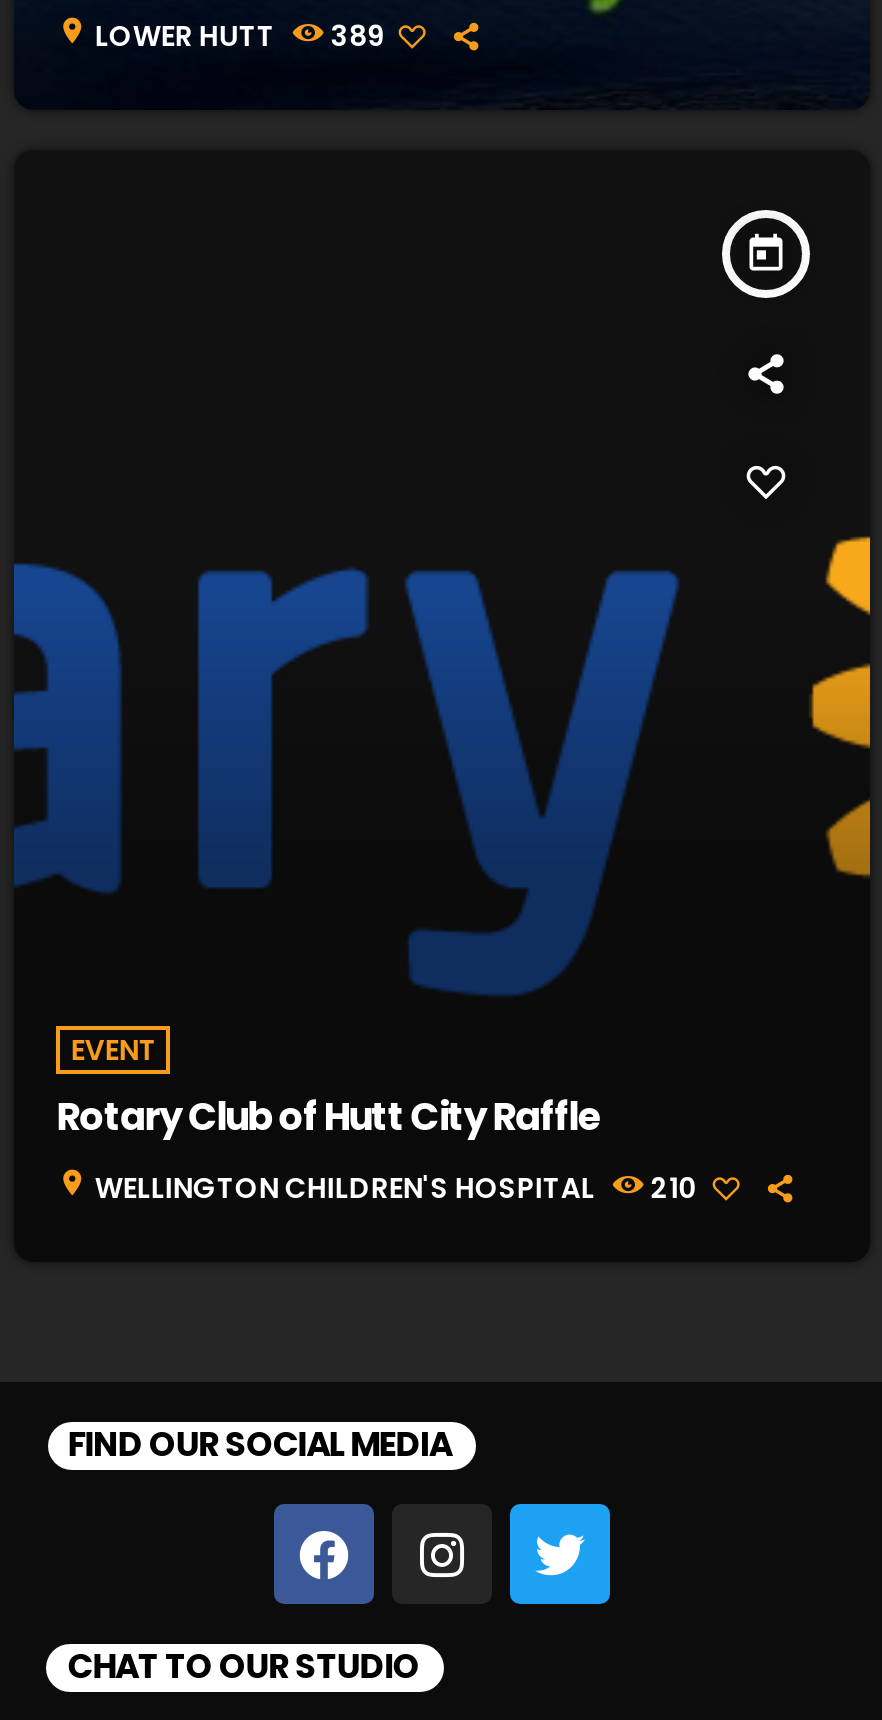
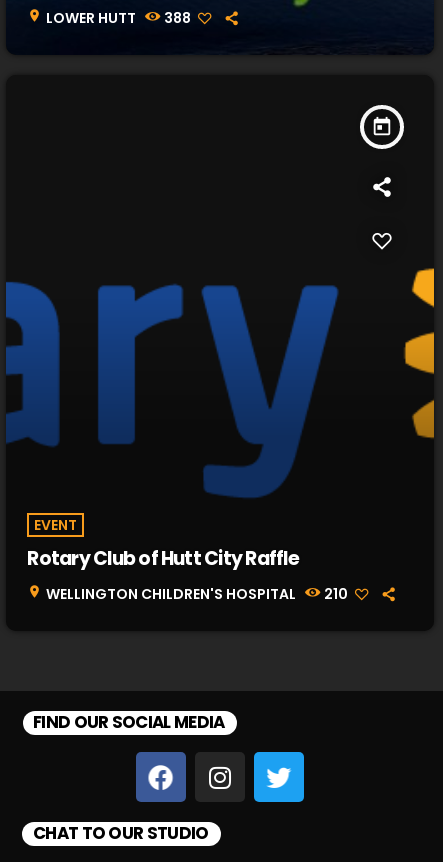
[331,16,385,56] 389 -> [164,8,191,28] 388

